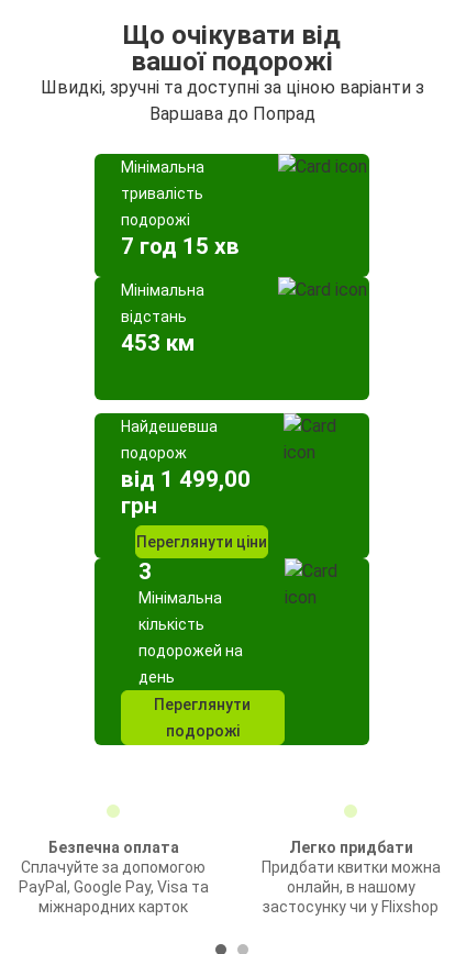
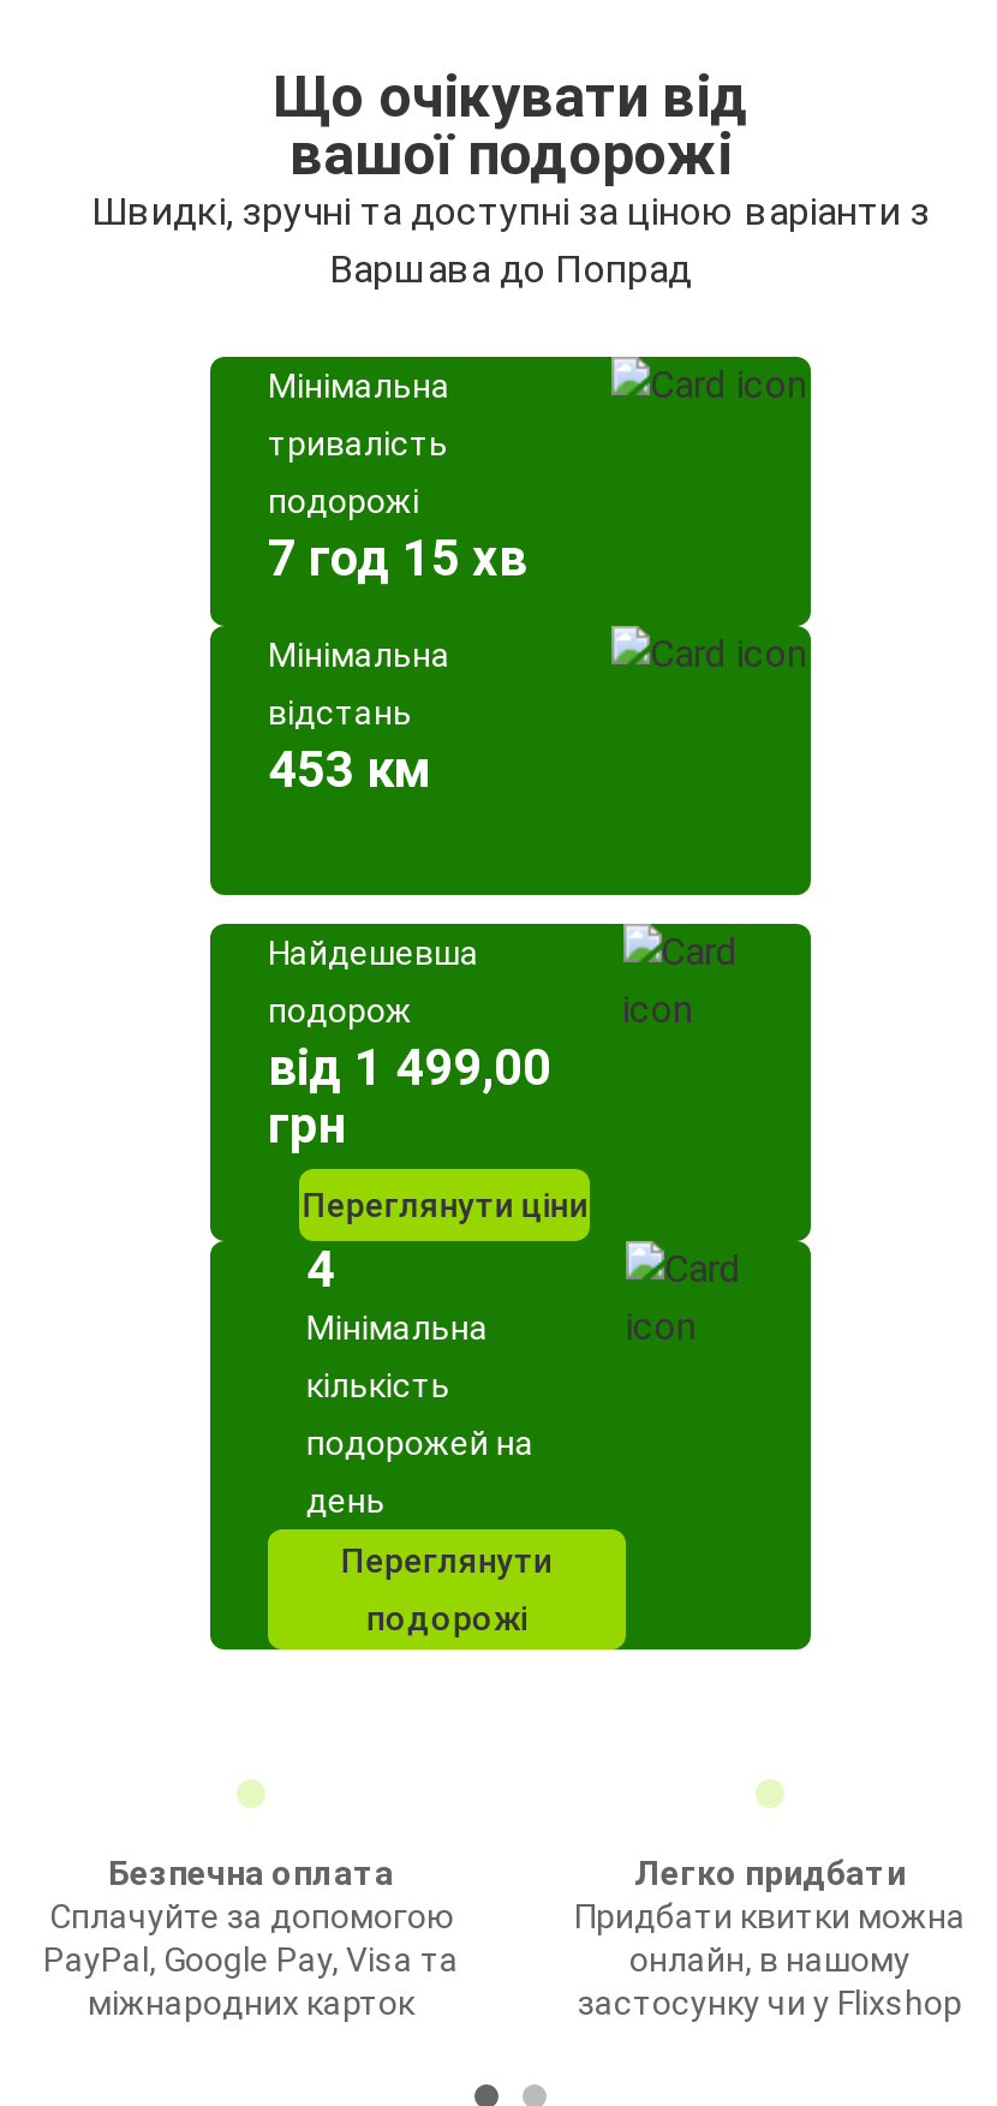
[138,558,152,585] 3 -> [306,1241,335,1299] 4

